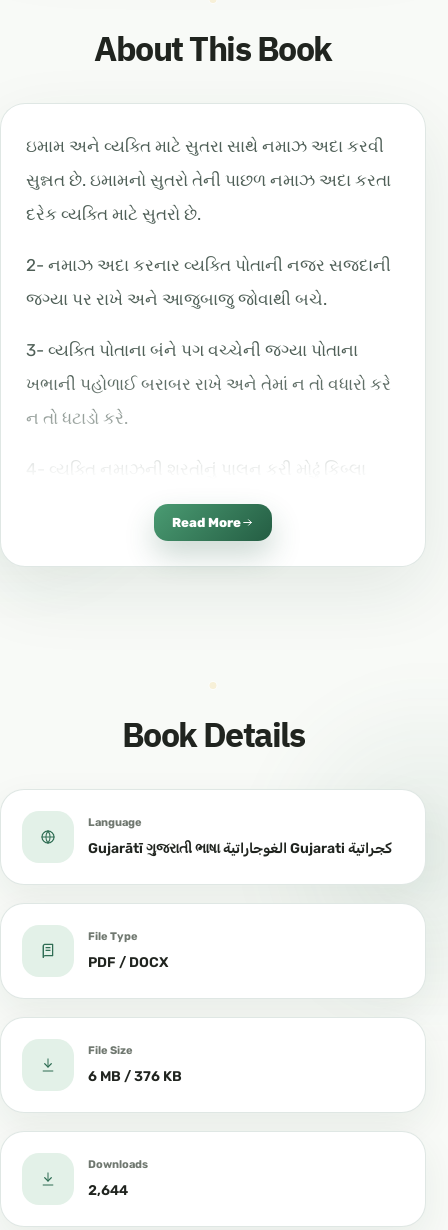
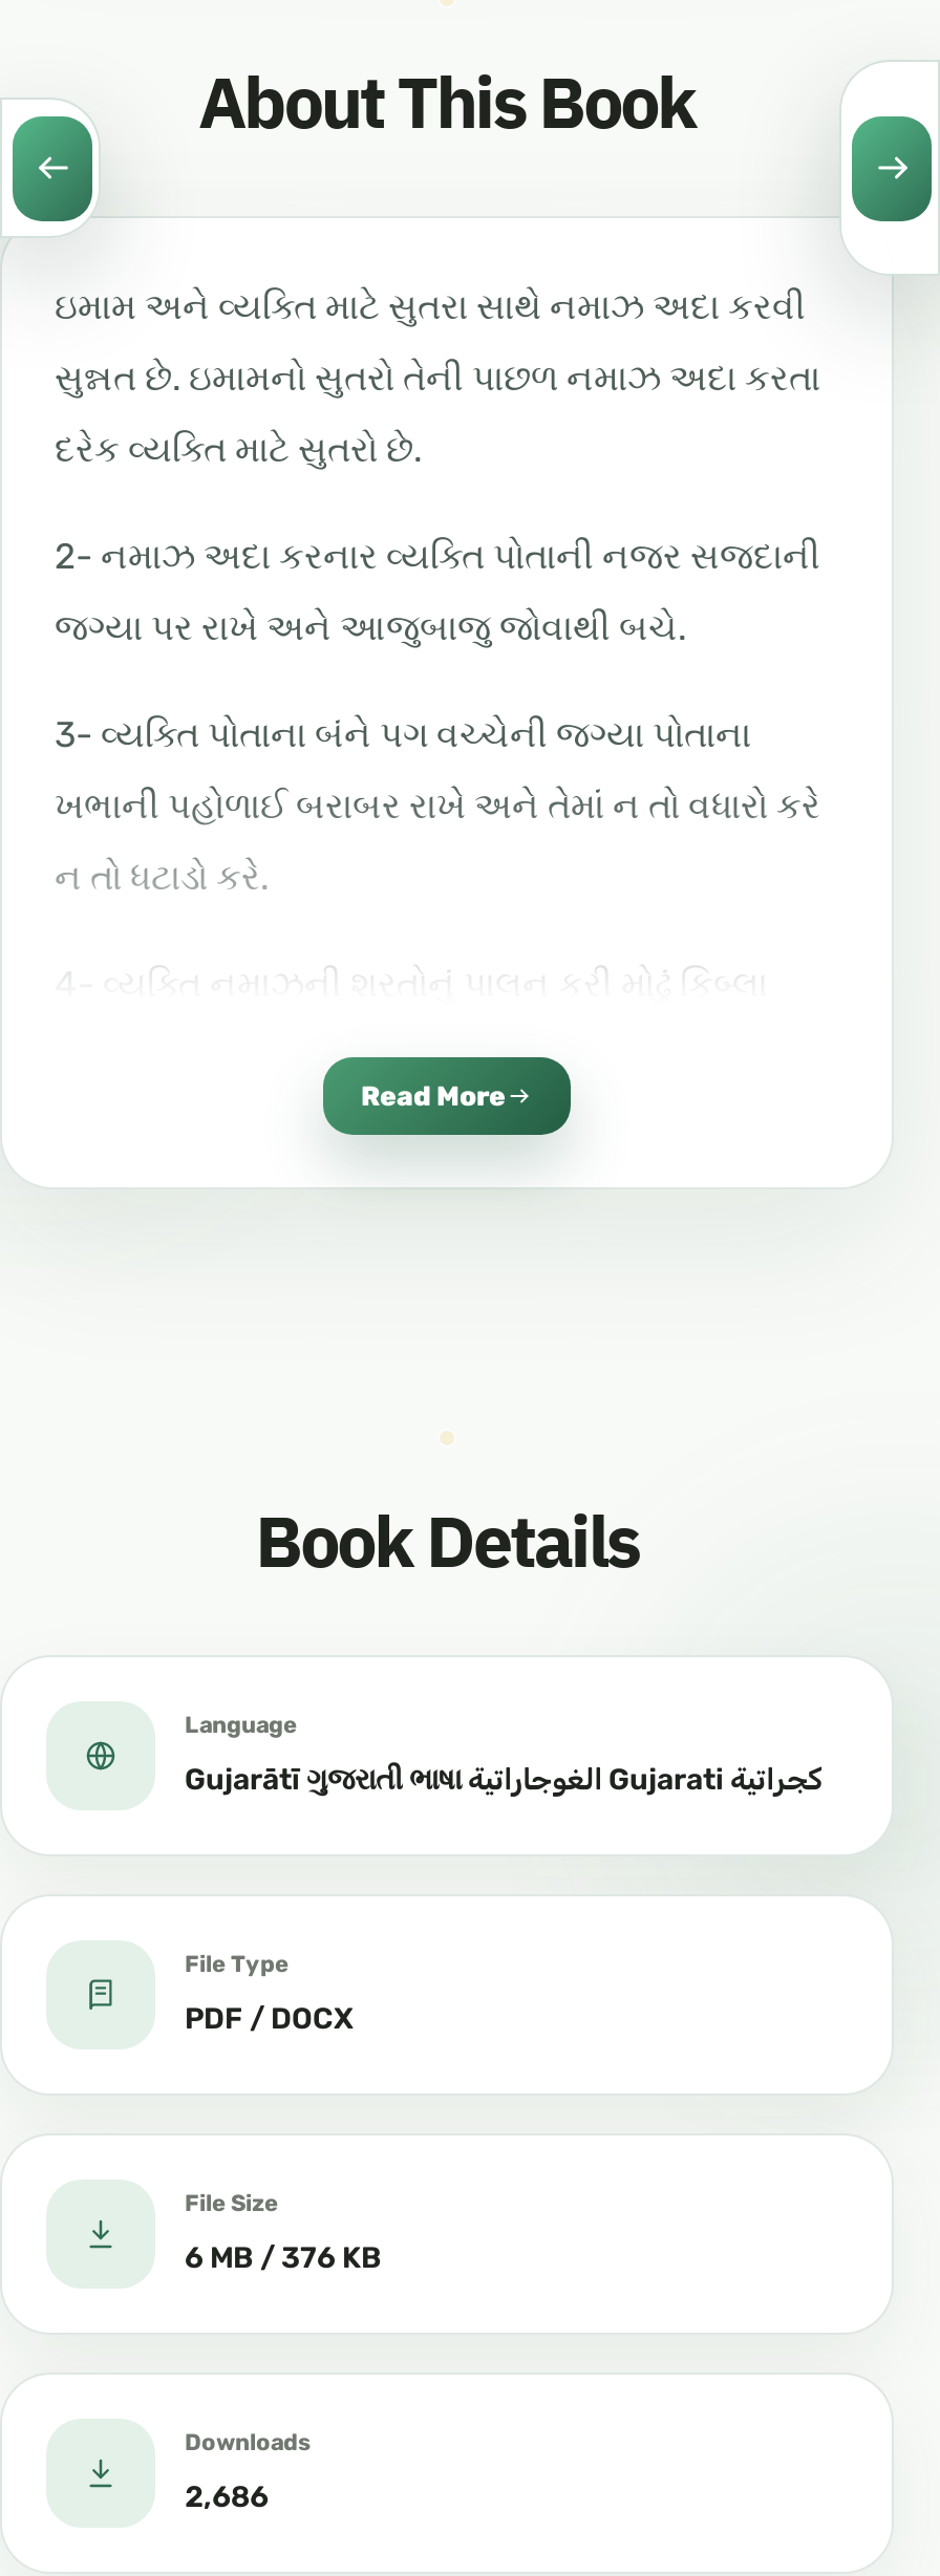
none -> [10,113,94,243] [image]
none -> [837,113,934,281] [image]
[88,1182,128,1199] 2,644 -> [185,2480,269,2516] 2,686

